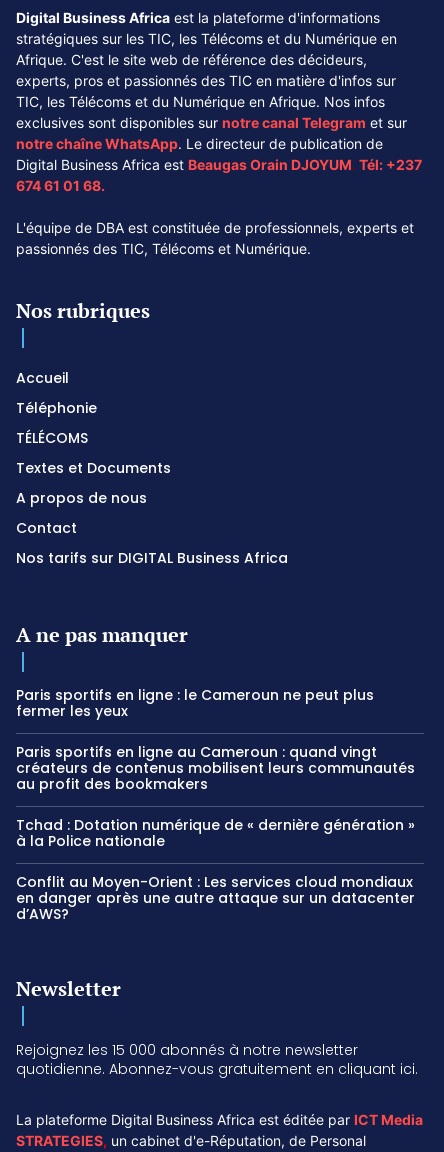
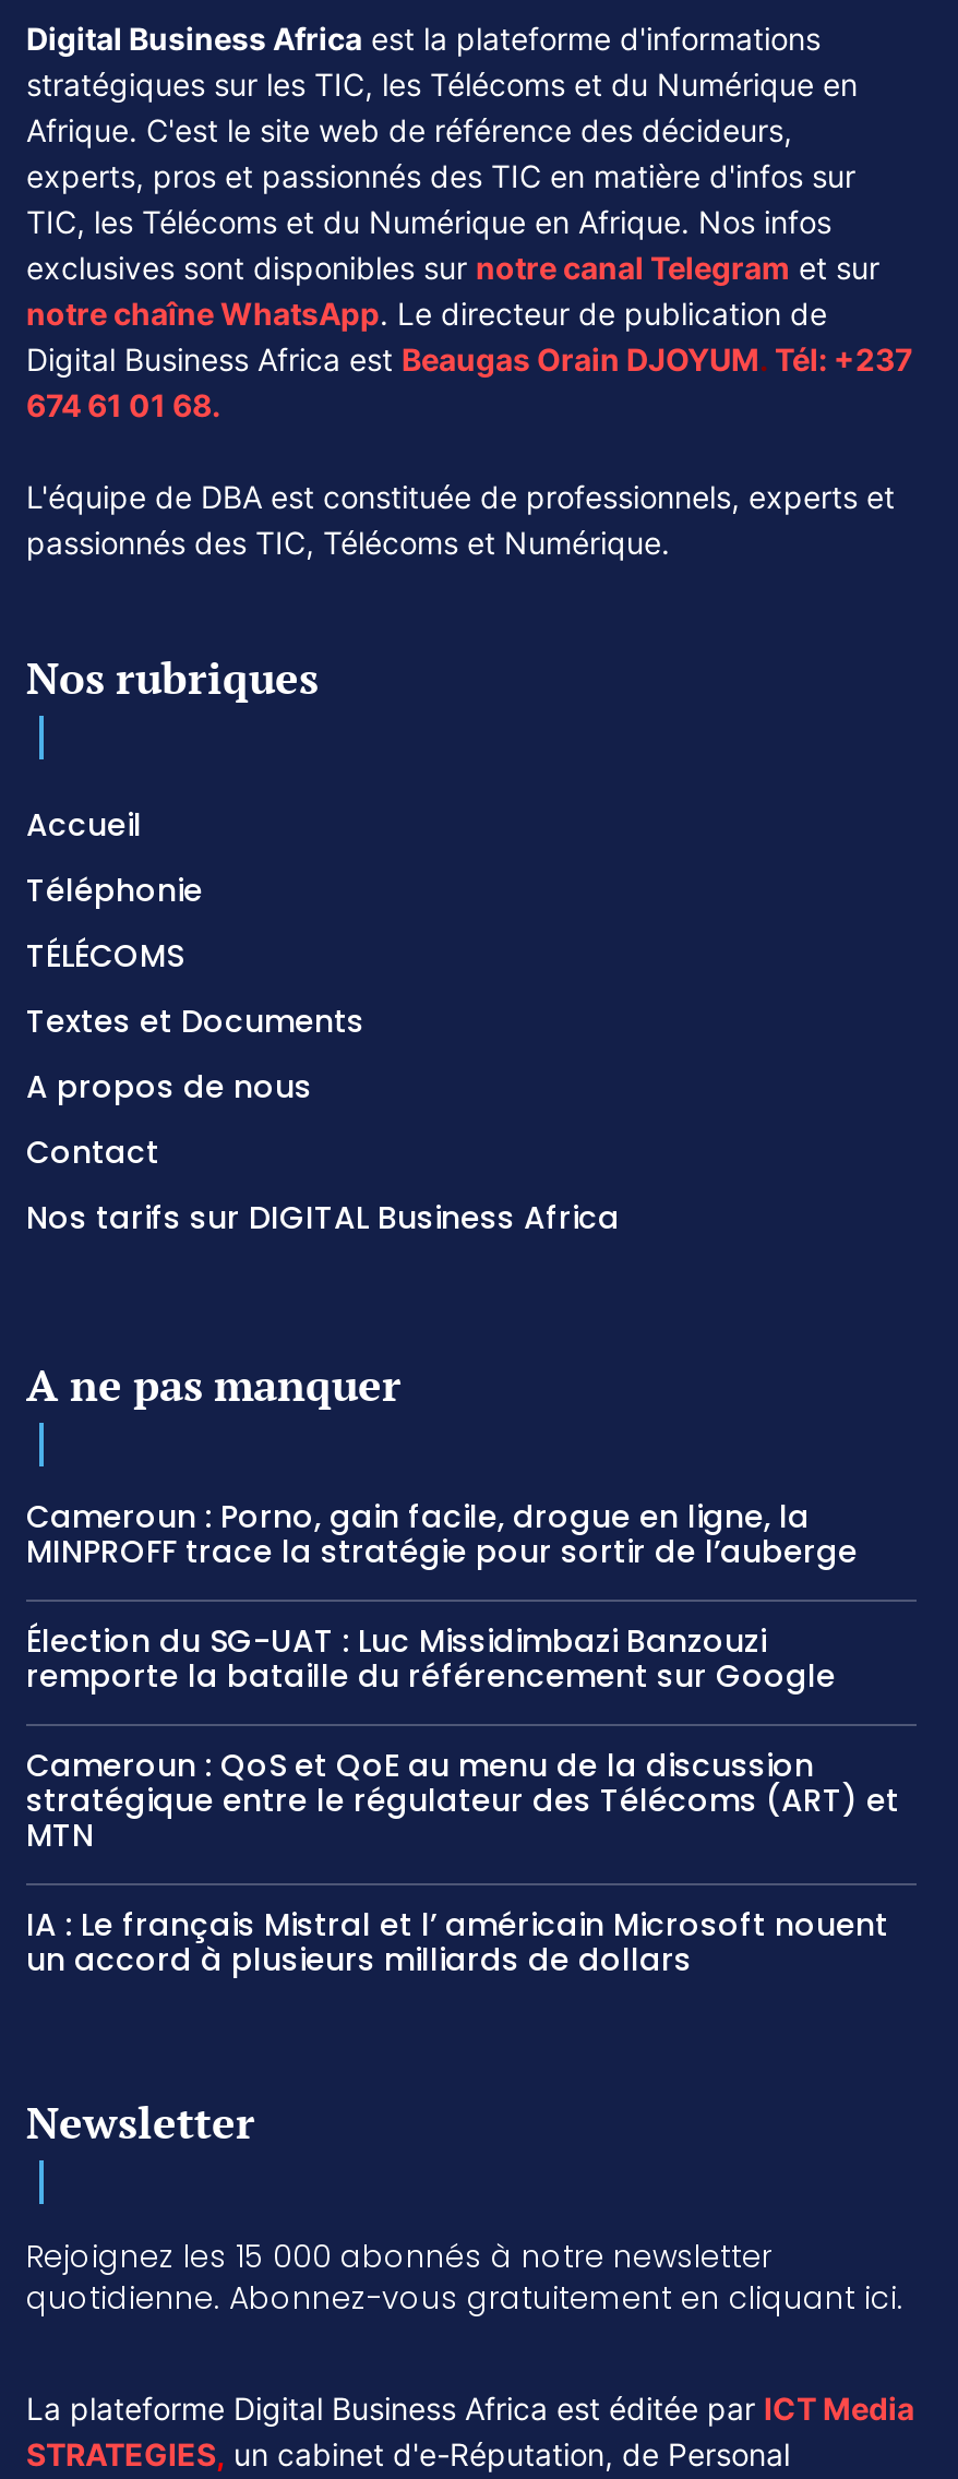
[16,685,374,721] Paris sportifs en ligne : le Cameroun ne peut plus | fermer les yeux -> [26,1494,866,1573] Cameroun : Porno, gain facile, drogue en ligne, la | MINPROFF trace la stratégie pour sortir de l’auberge
[16,742,415,794] Paris sportifs en ligne au Cameroun : quand vingt | créateurs de contenus mobilisent leurs communautés | au profit des bookmakers -> [26,1618,836,1697] Élection du SG-UAT : Luc Missidimbazi Banzouzi | remporte la bataille du référencement sur Google
[16,815,415,851] Tchad : Dotation numérique de « dernière génération » | à la Police nationale -> [26,1743,899,1856] Cameroun : QoS et QoE au menu de la discussion | stratégique entre le régulateur des Télécoms (ART) et | MTN
[16,872,415,924] Conflit au Moyen-Orient : Les services cloud mondiaux | en danger après une autre attaque sur un datacenter | d’AWS? -> [26,1902,888,1981] IA : Le français Mistral et l’ américain Microsoft nouent | un accord à plusieurs milliards de dollars

